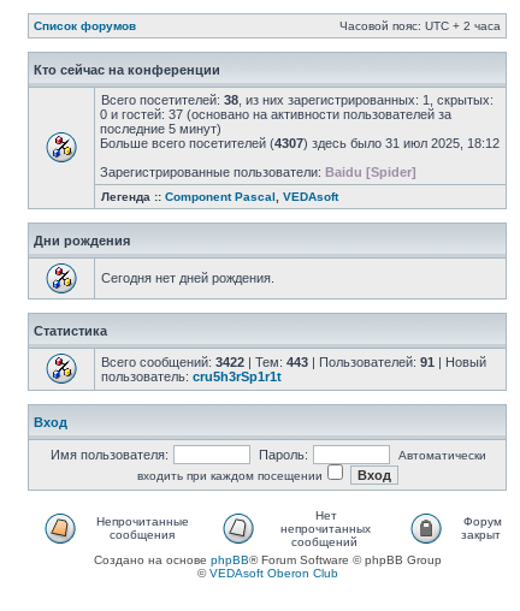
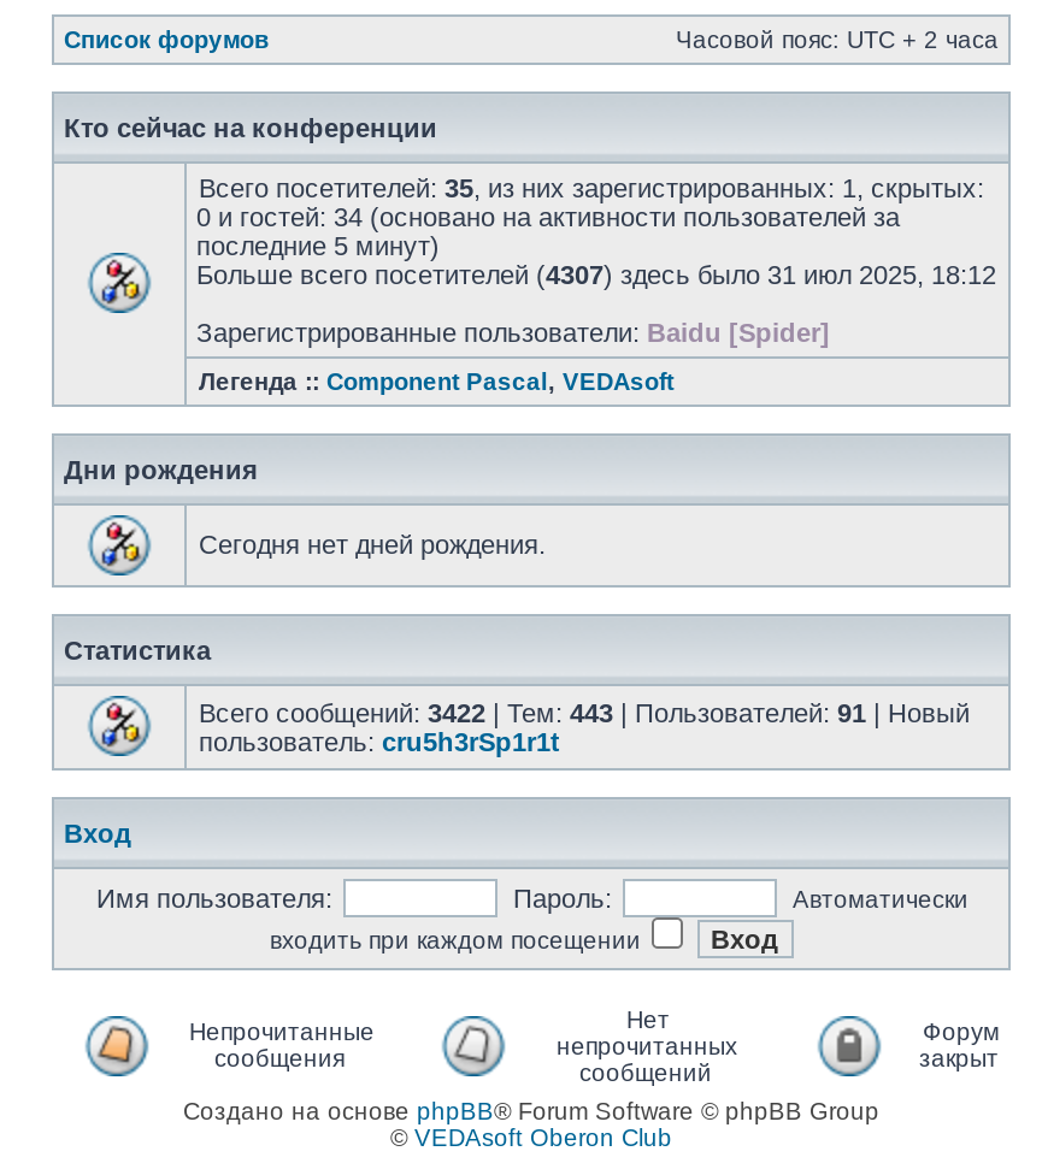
[101,93,494,107] Всего посетителей: 38, из них зарегистрированных: 1, скрытых: -> [199,173,984,202] Всего посетителей: 35, из них зарегистрированных: 1, скрытых:
[100,107,451,121] 0 и гостей: 37 (основано на активности пользователей за -> [196,202,900,231] 0 и гостей: 34 (основано на активности пользователей за

